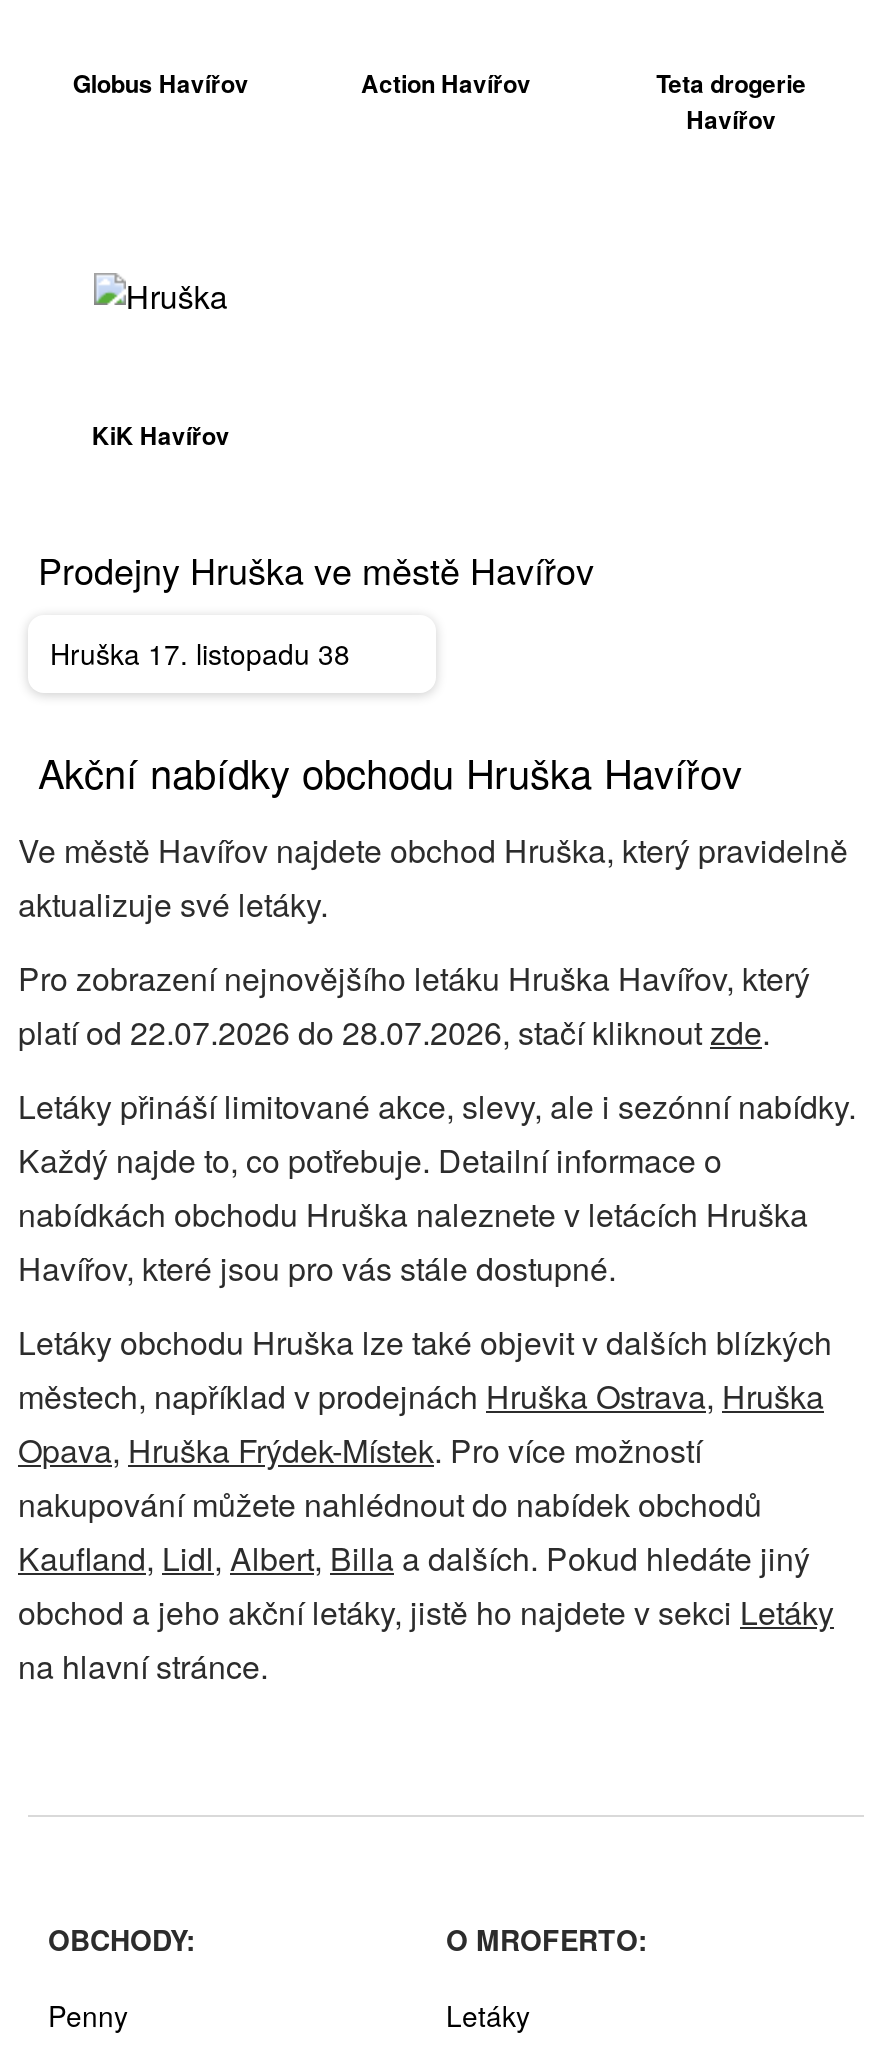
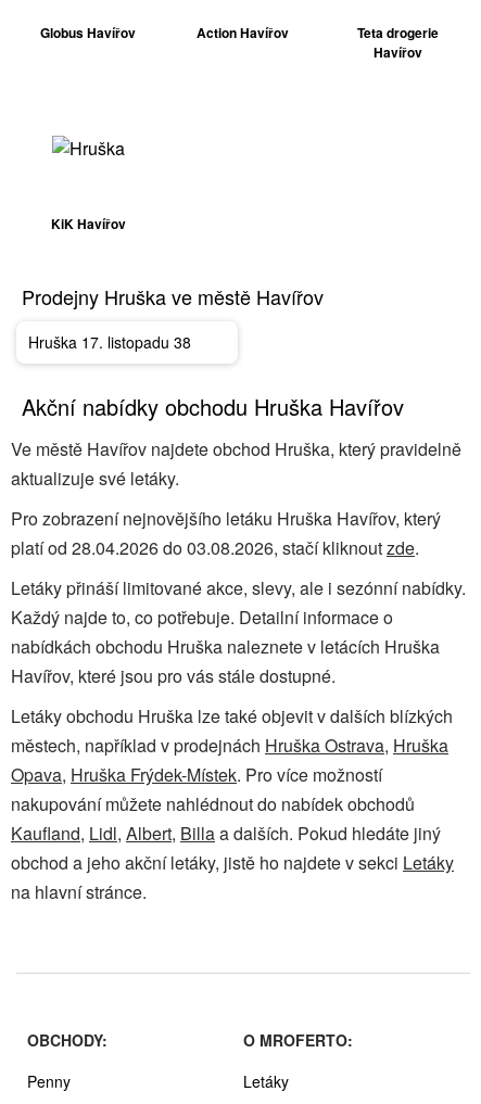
[18,1008,770,1054] platí od 22.07.2026 do 28.07.2026, stačí kliknout zde. -> [11,535,419,560] platí od 28.04.2026 do 03.08.2026, stačí kliknout zde.

